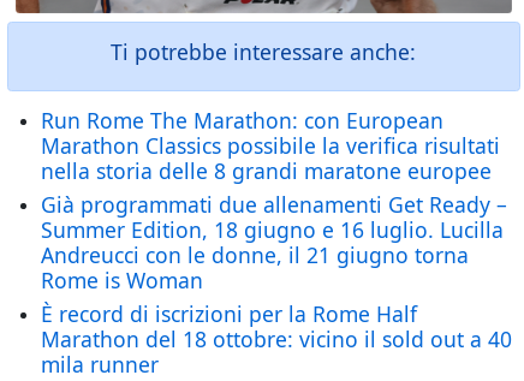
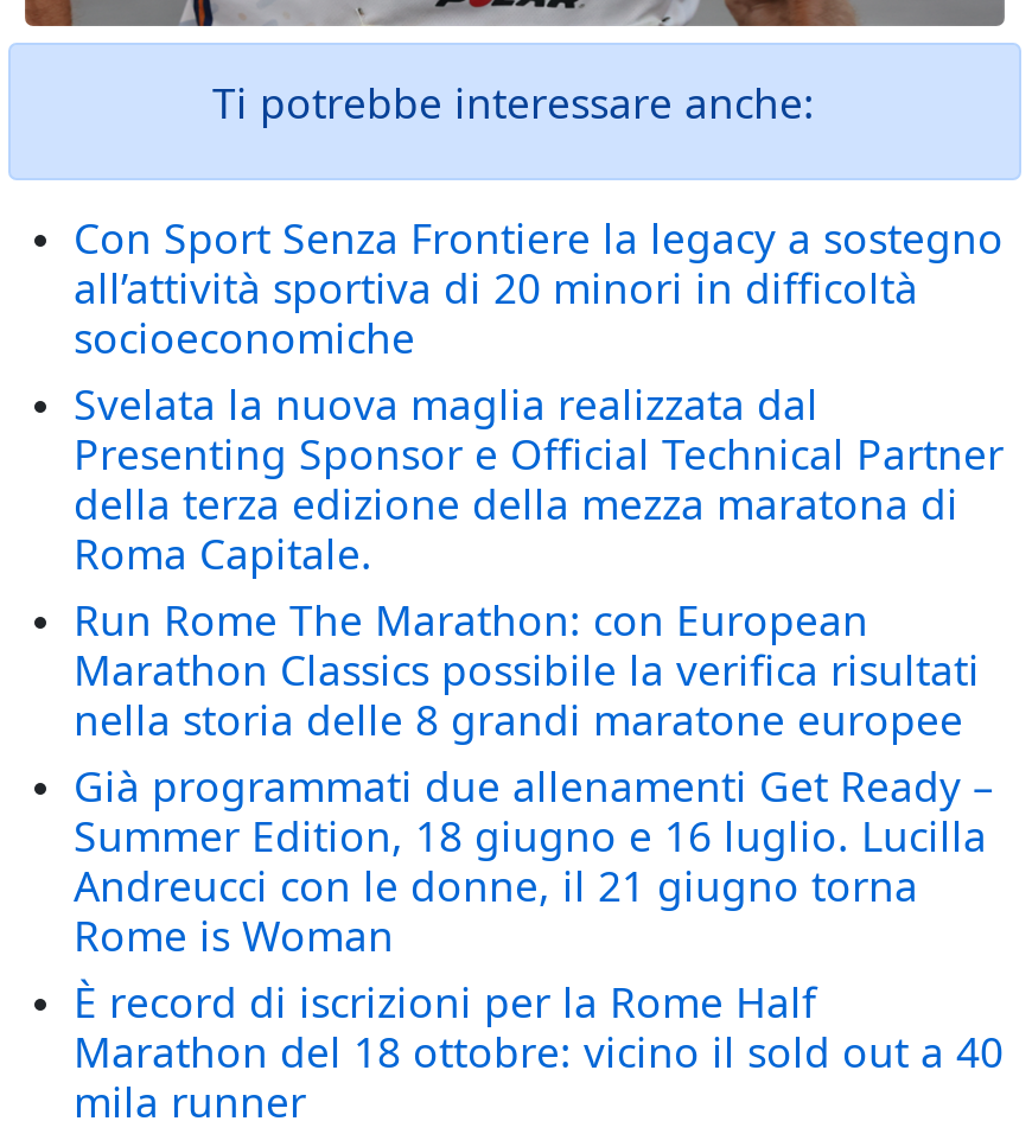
none -> [74,209,1004,581] Con Sport Senza Frontiere la legacy a sostegno | all’attività sportiva di 20 minori in difficoltà | socioeconomiche | Svelata la nuova maglia realizzata dal | Presenting Sponsor e Official Technical Partner | della terza edizione della mezza maratona di | Roma Capitale.

